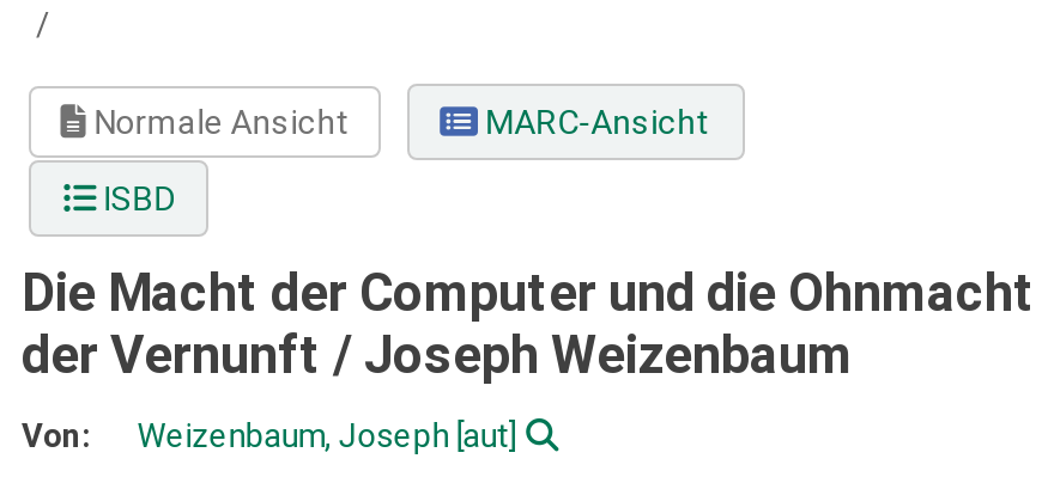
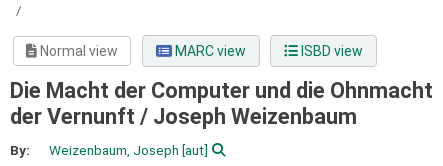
[87,103,710,218] Normale Ansicht | MARC-Ansicht | ISBD -> [37,43,363,59] Normal view | MARC view | ISBD view
[22,415,91,453] Von: -> [10,142,30,158] By:

